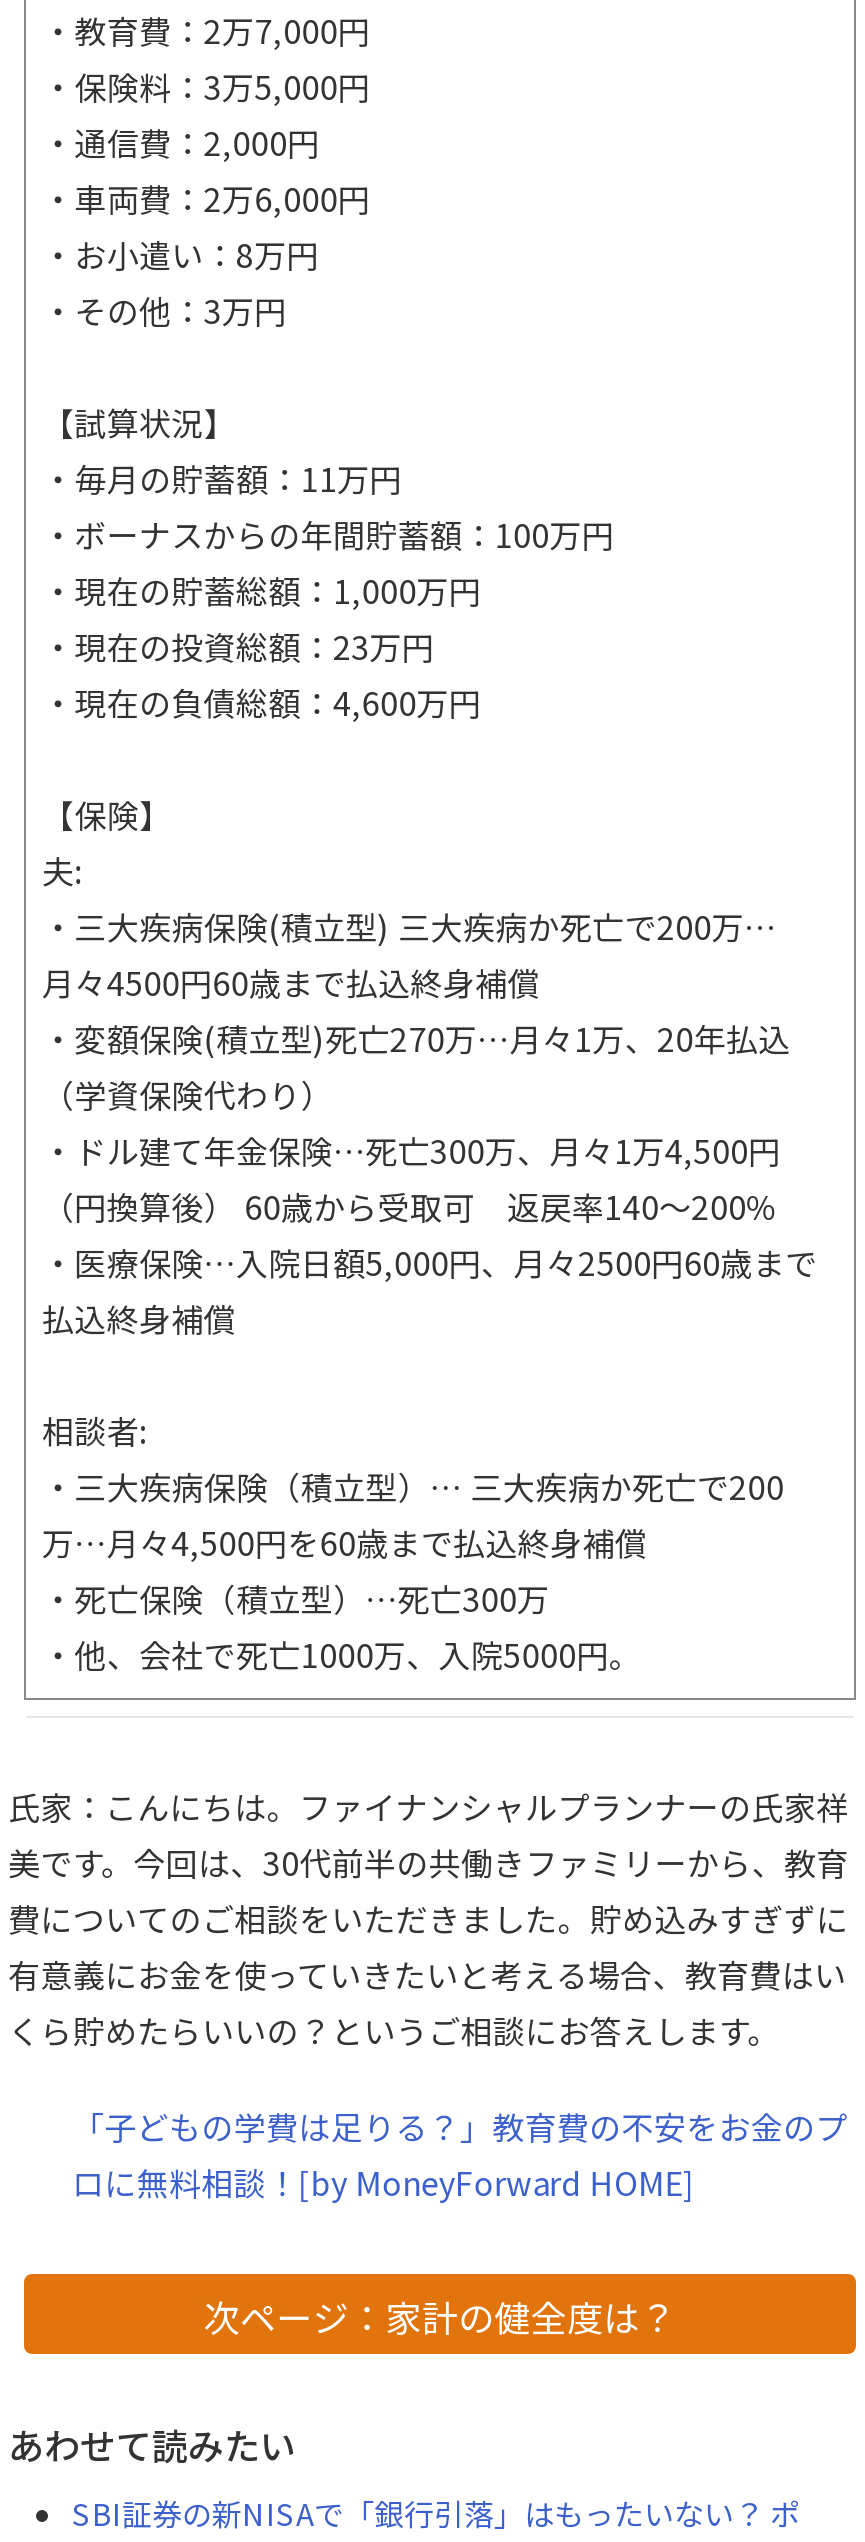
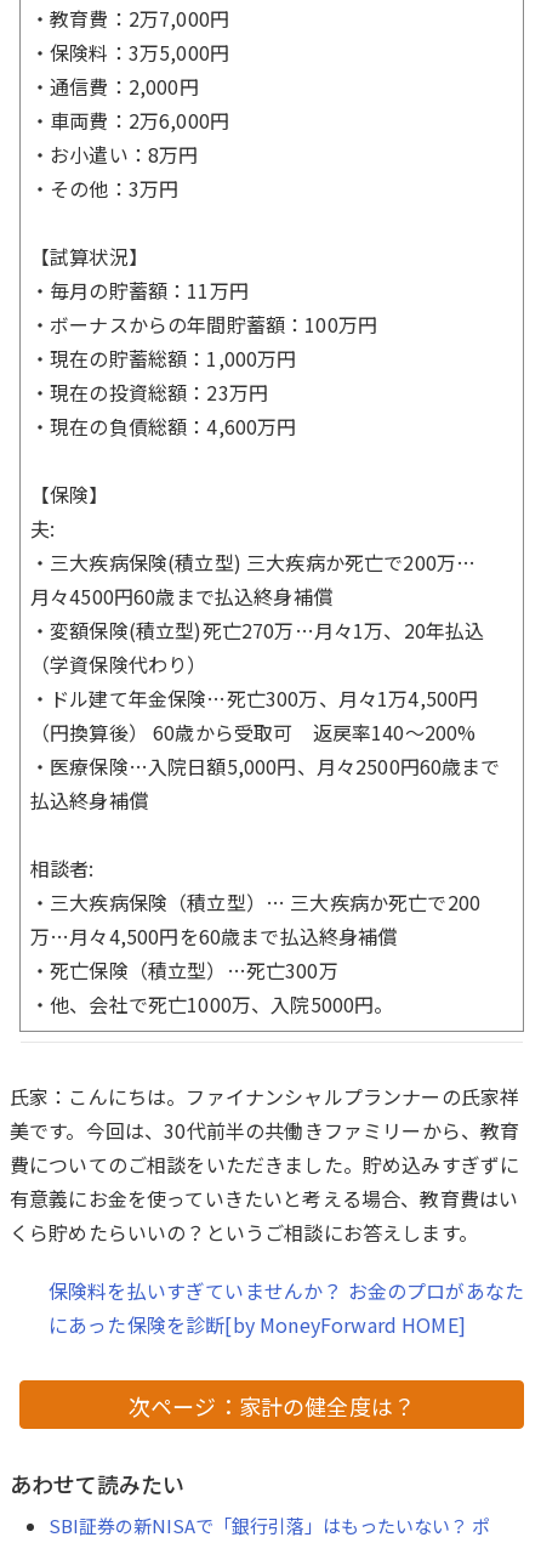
[72,2101,848,2205] 「子どもの学費は足りる？」教育費の不安をお金のプ | ロに無料相談！[by MoneyForward HOME] -> [49,1275,524,1338] 保険料を払いすぎていませんか？ お金のプロがあなた | にあった保険を診断[by MoneyForward HOME]

